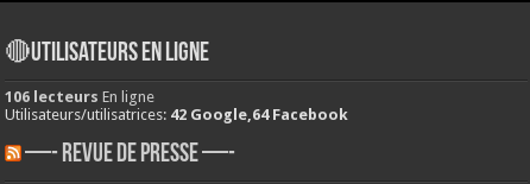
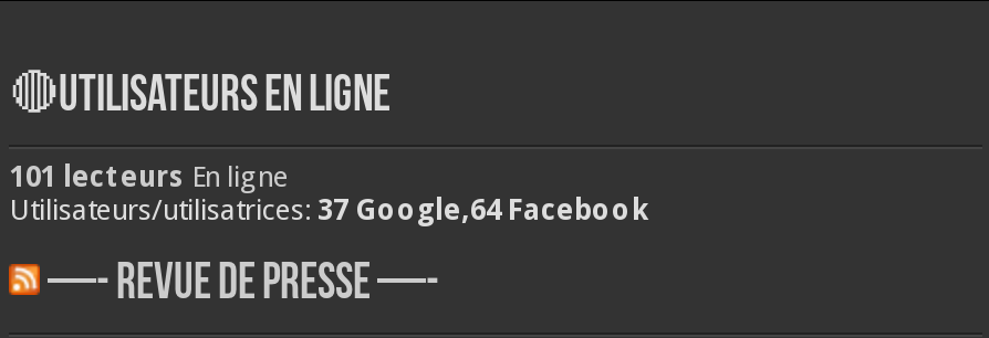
[5,88,155,106] 106 lecteurs En ligne -> [10,160,289,193] 101 lecteurs En ligne
[5,106,349,124] Utilisateurs/utilisatrices: 42 Google,64 Facebook -> [10,193,649,226] Utilisateurs/utilisatrices: 37 Google,64 Facebook

